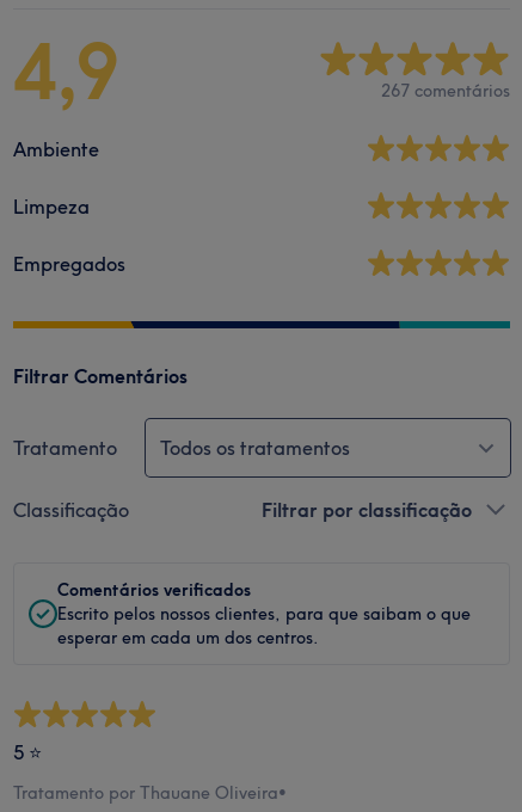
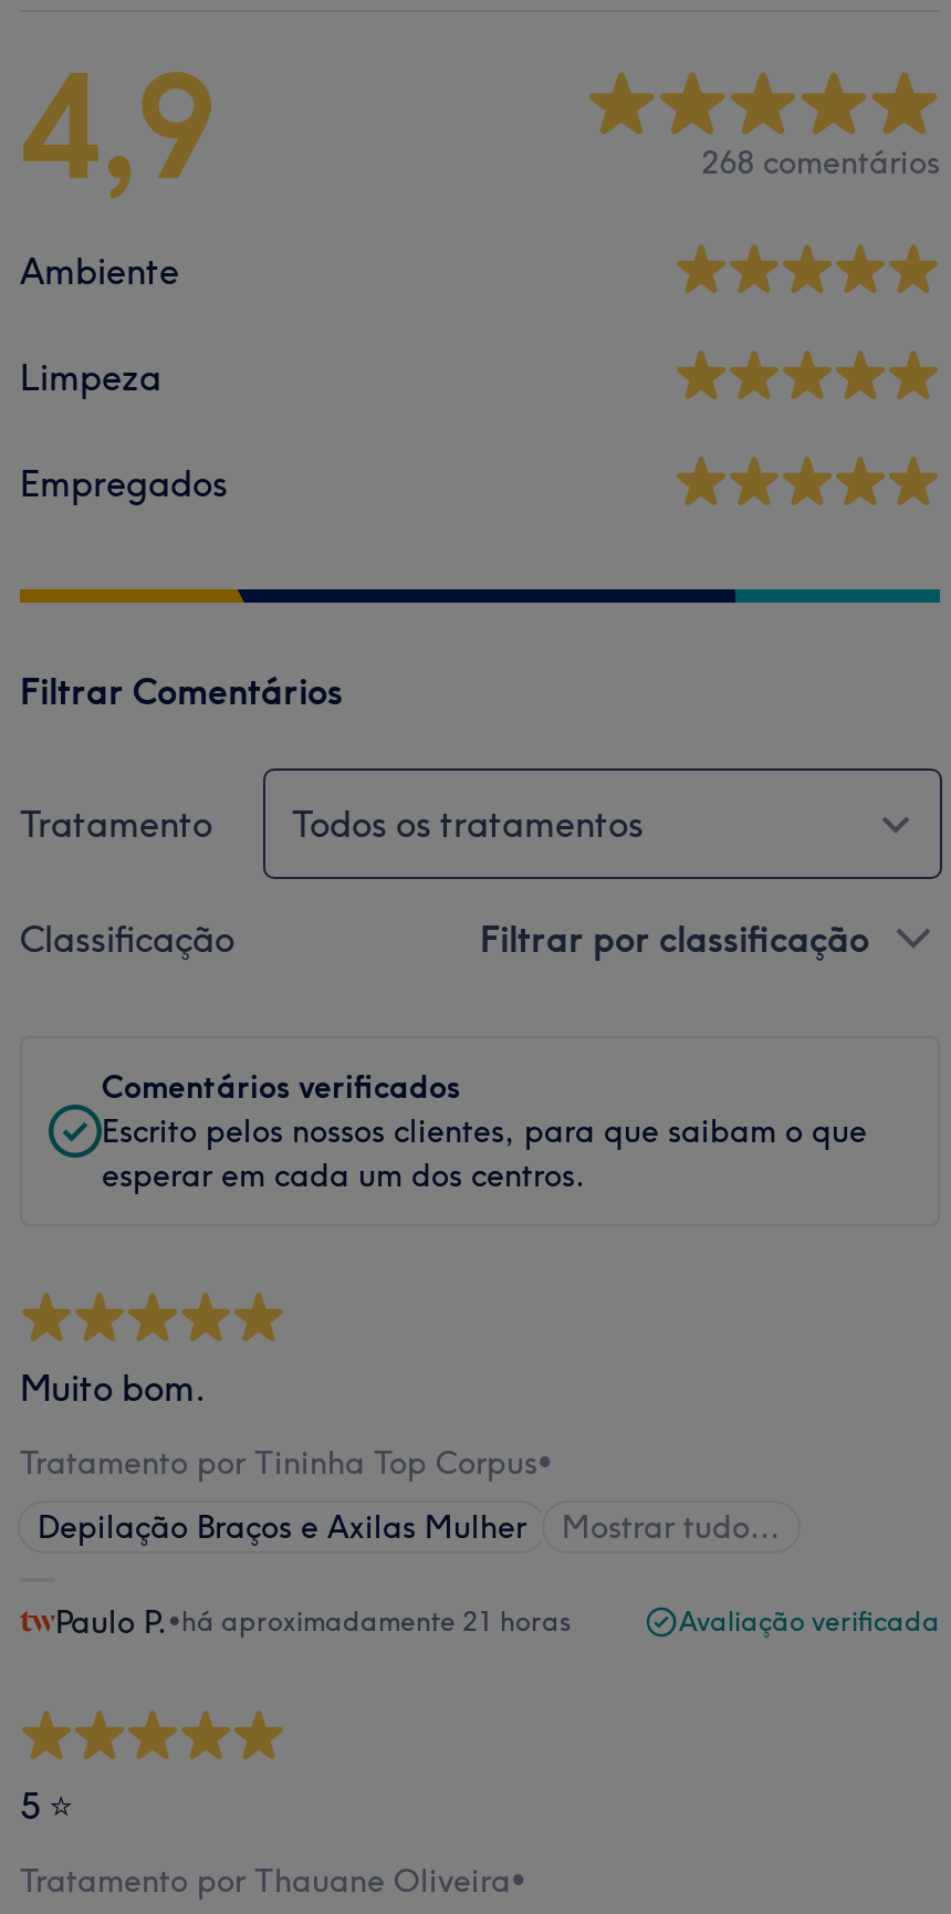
[381,79,510,101] 267 comentários -> [701,142,940,181] 268 comentários
none -> [20,1366,940,1642] Muito bom. | Tratamento por Tininha Top Corpus• | Depilação Braços e Axilas Mulher | Mostrar tudo… | Paulo P.•há aproximadamente 21 horas | Avaliação verificada

